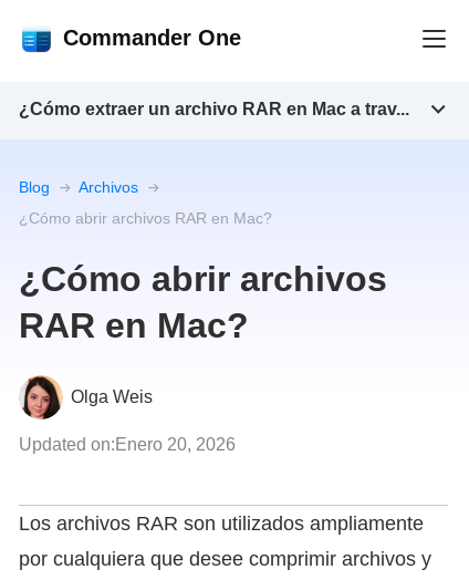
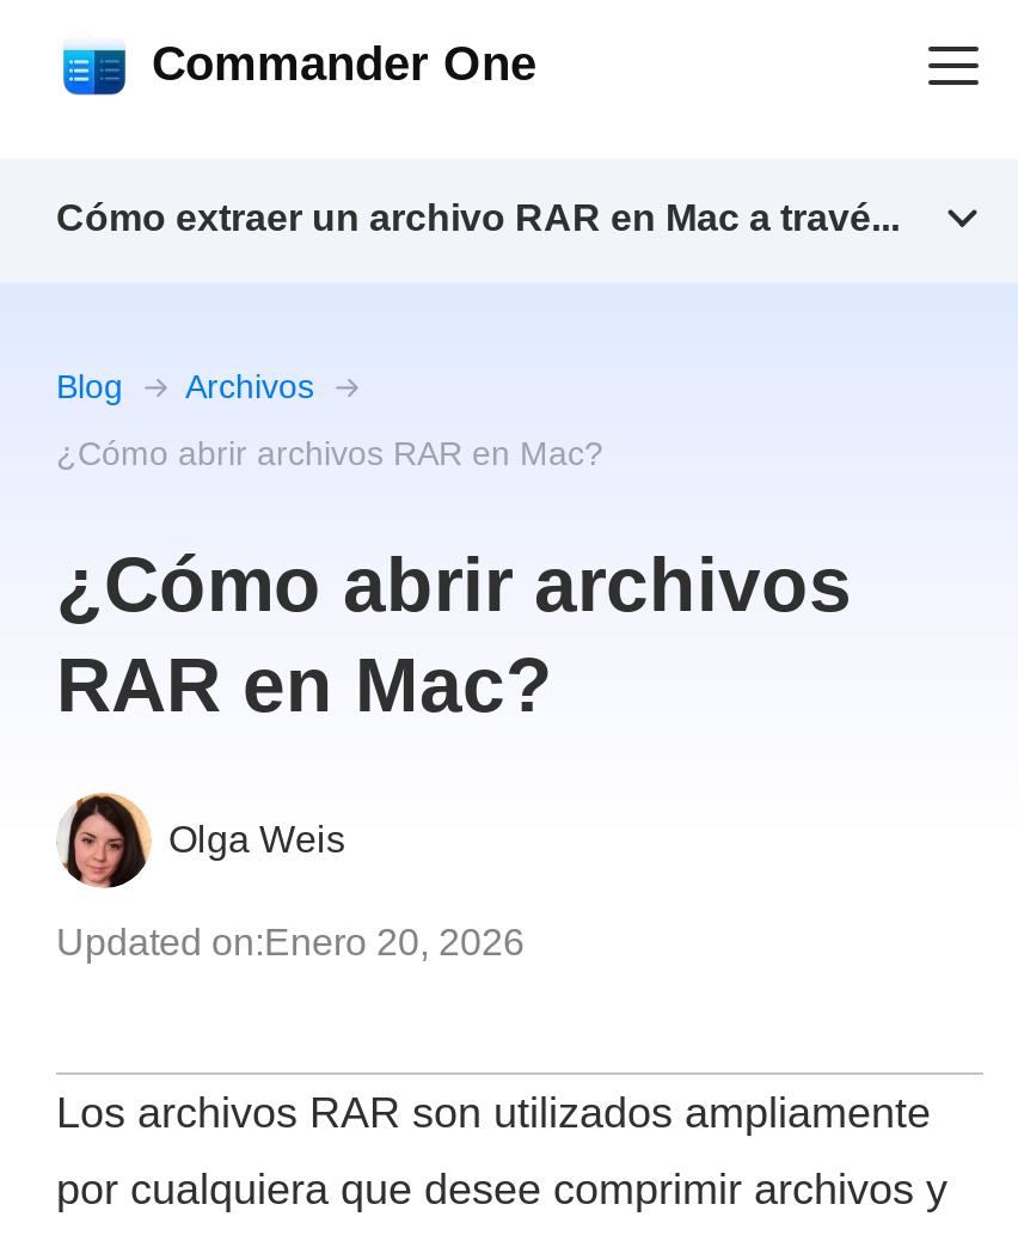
[19,100,409,118] ¿Cómo extraer un archivo RAR en Mac a trav... -> [56,197,900,238] Cómo extraer un archivo RAR en Mac a travé...

